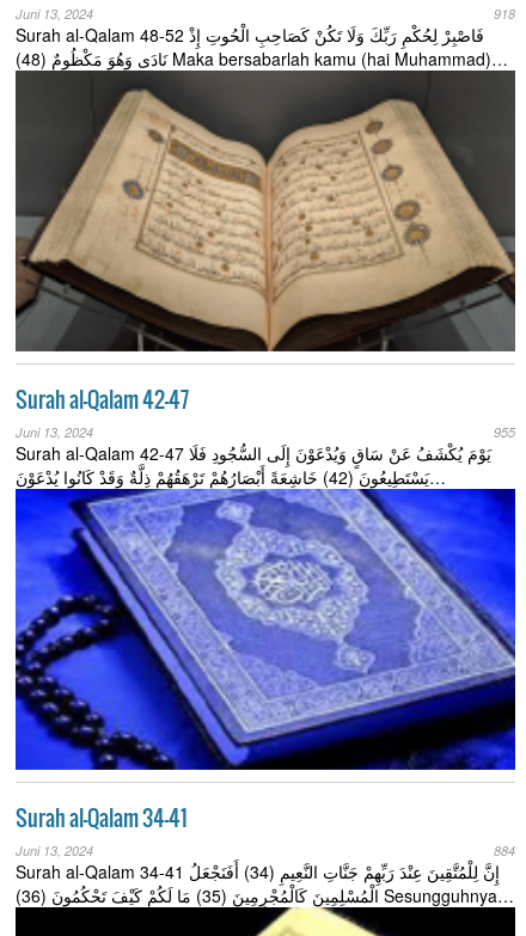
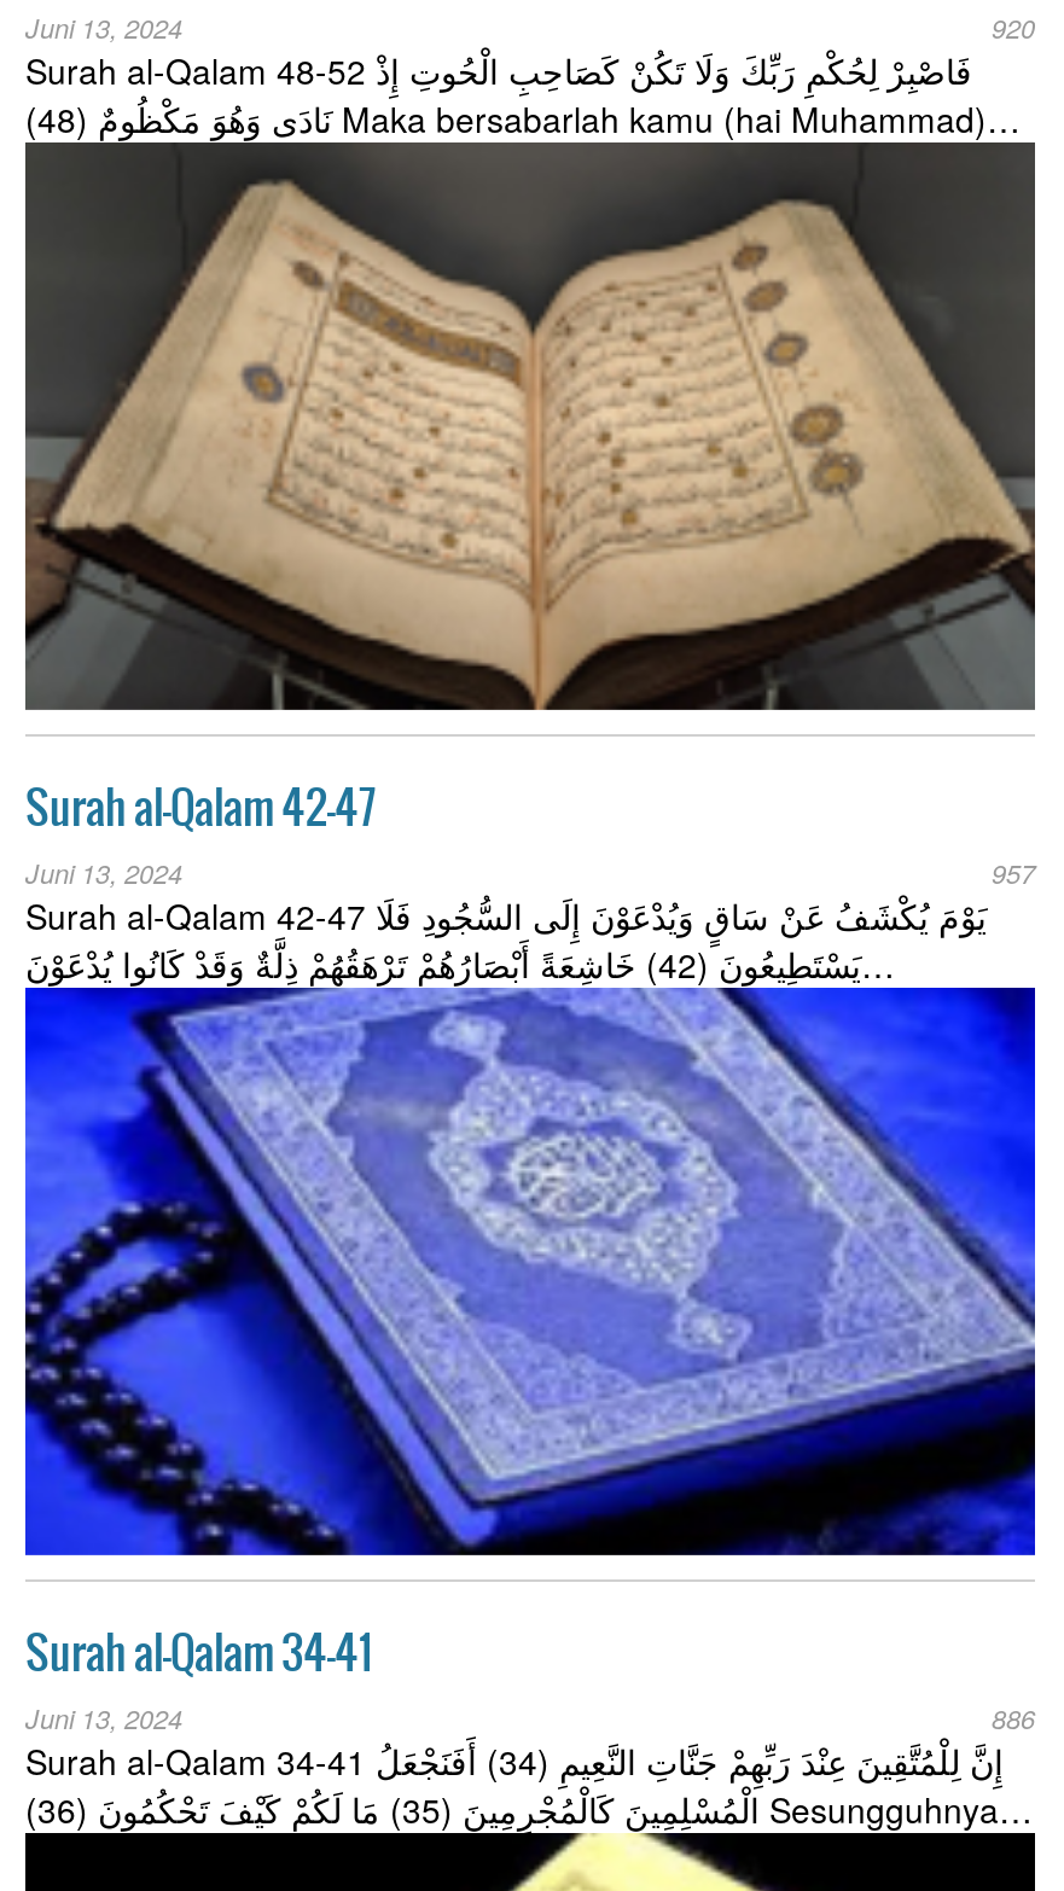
[494,4,515,22] 918 -> [992,8,1035,45] 920
[494,423,515,441] 955 -> [992,854,1035,890] 957
[494,841,515,859] 884 -> [992,1700,1035,1736] 886

